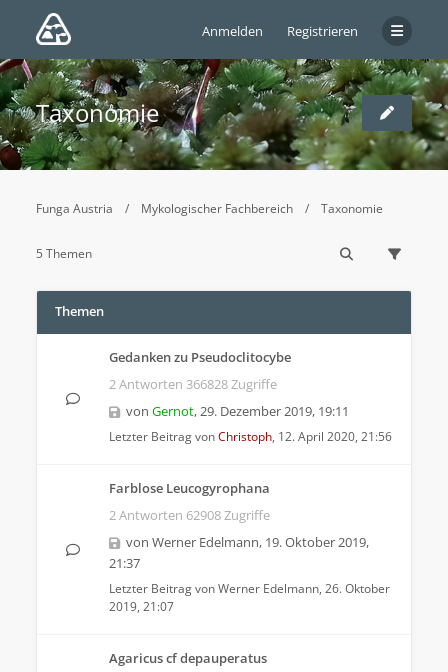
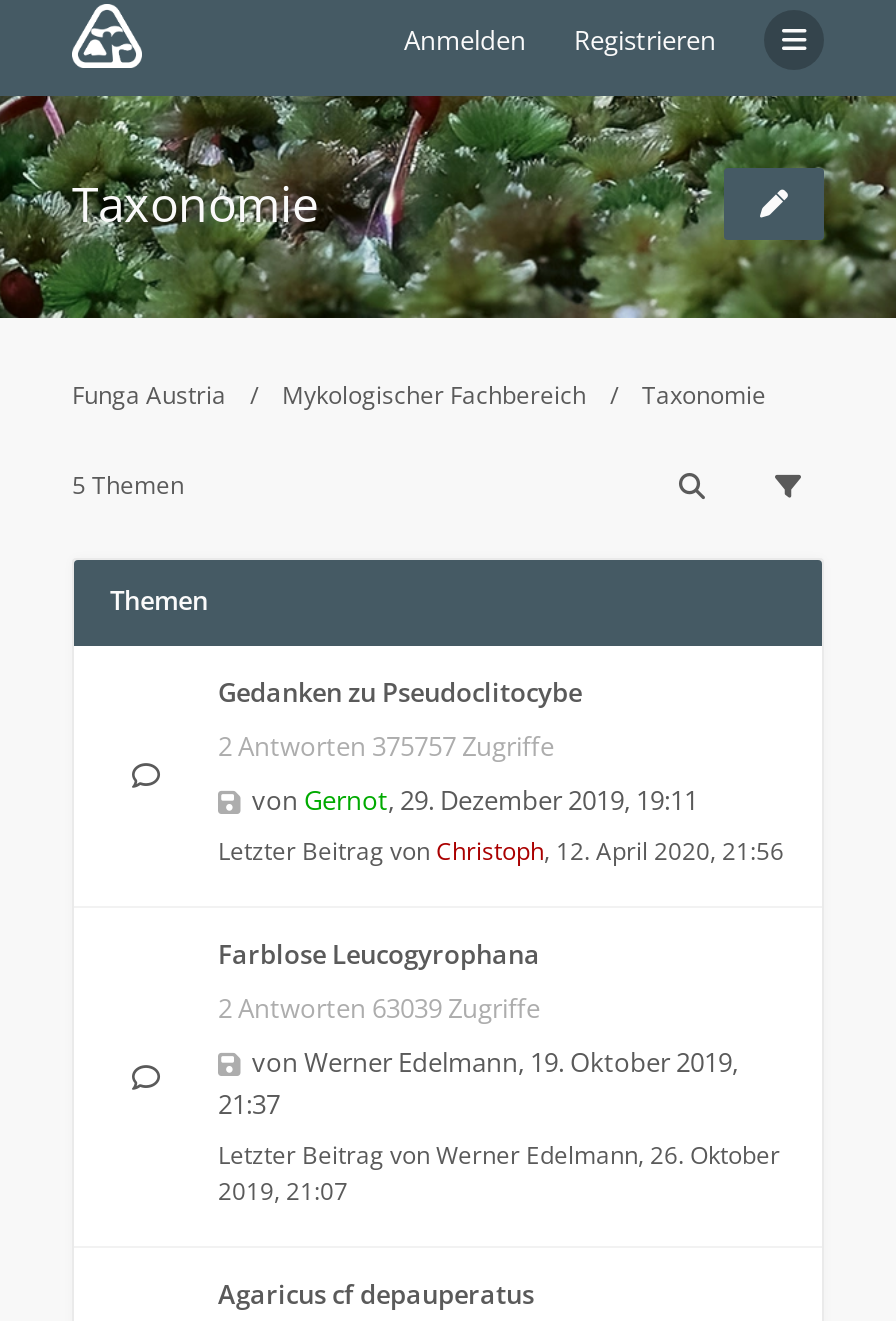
[109,375,277,393] 2 Antworten 366828 Zugriffe -> [218,728,554,764] 2 Antworten 375757 Zugriffe
[109,506,270,524] 2 Antworten 62908 Zugriffe -> [218,990,540,1026] 2 Antworten 63039 Zugriffe

